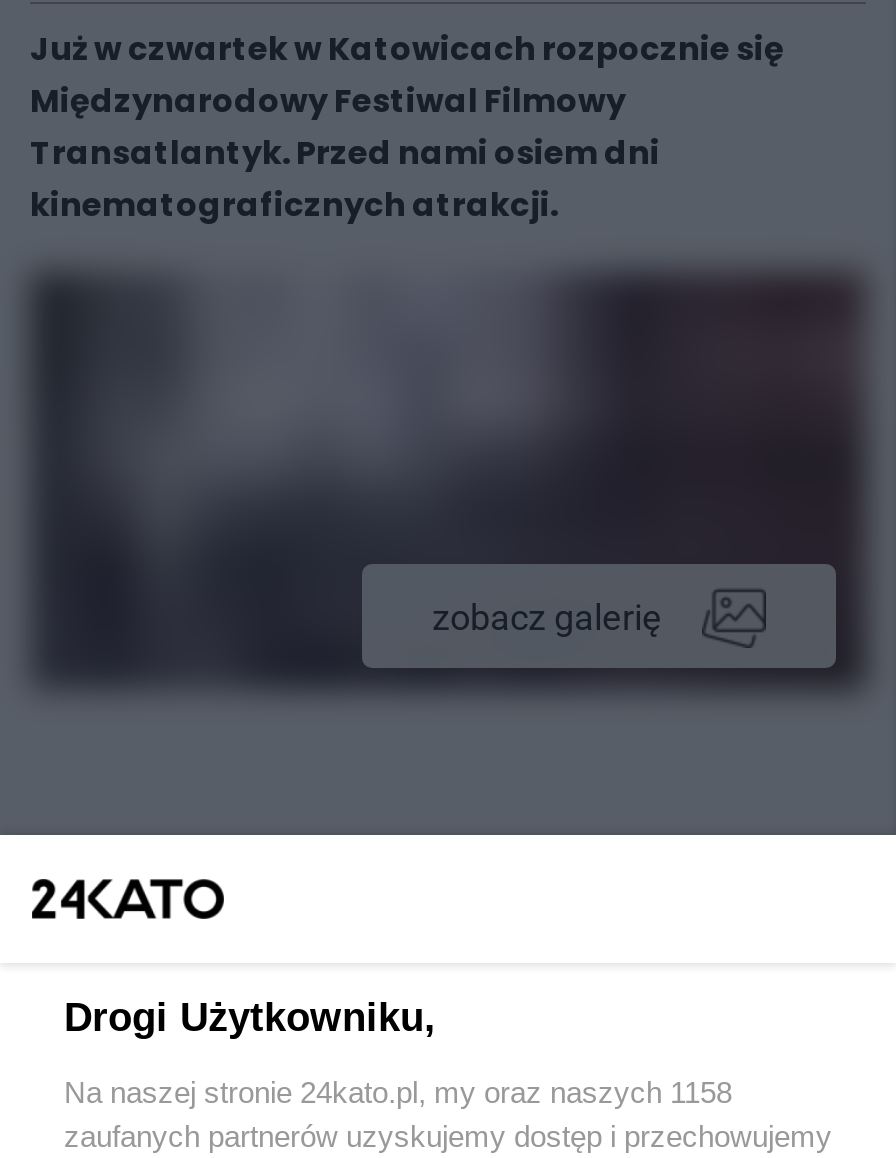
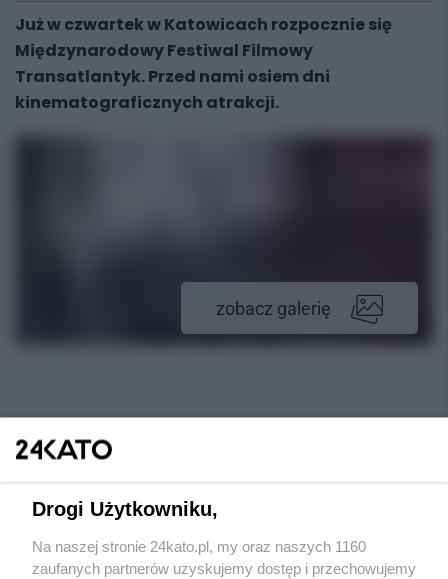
[64,1074,732,1108] Na naszej stronie 24kato.pl, my oraz naszych 1158 -> [32,537,366,554] Na naszej stronie 24kato.pl, my oraz naszych 1160

